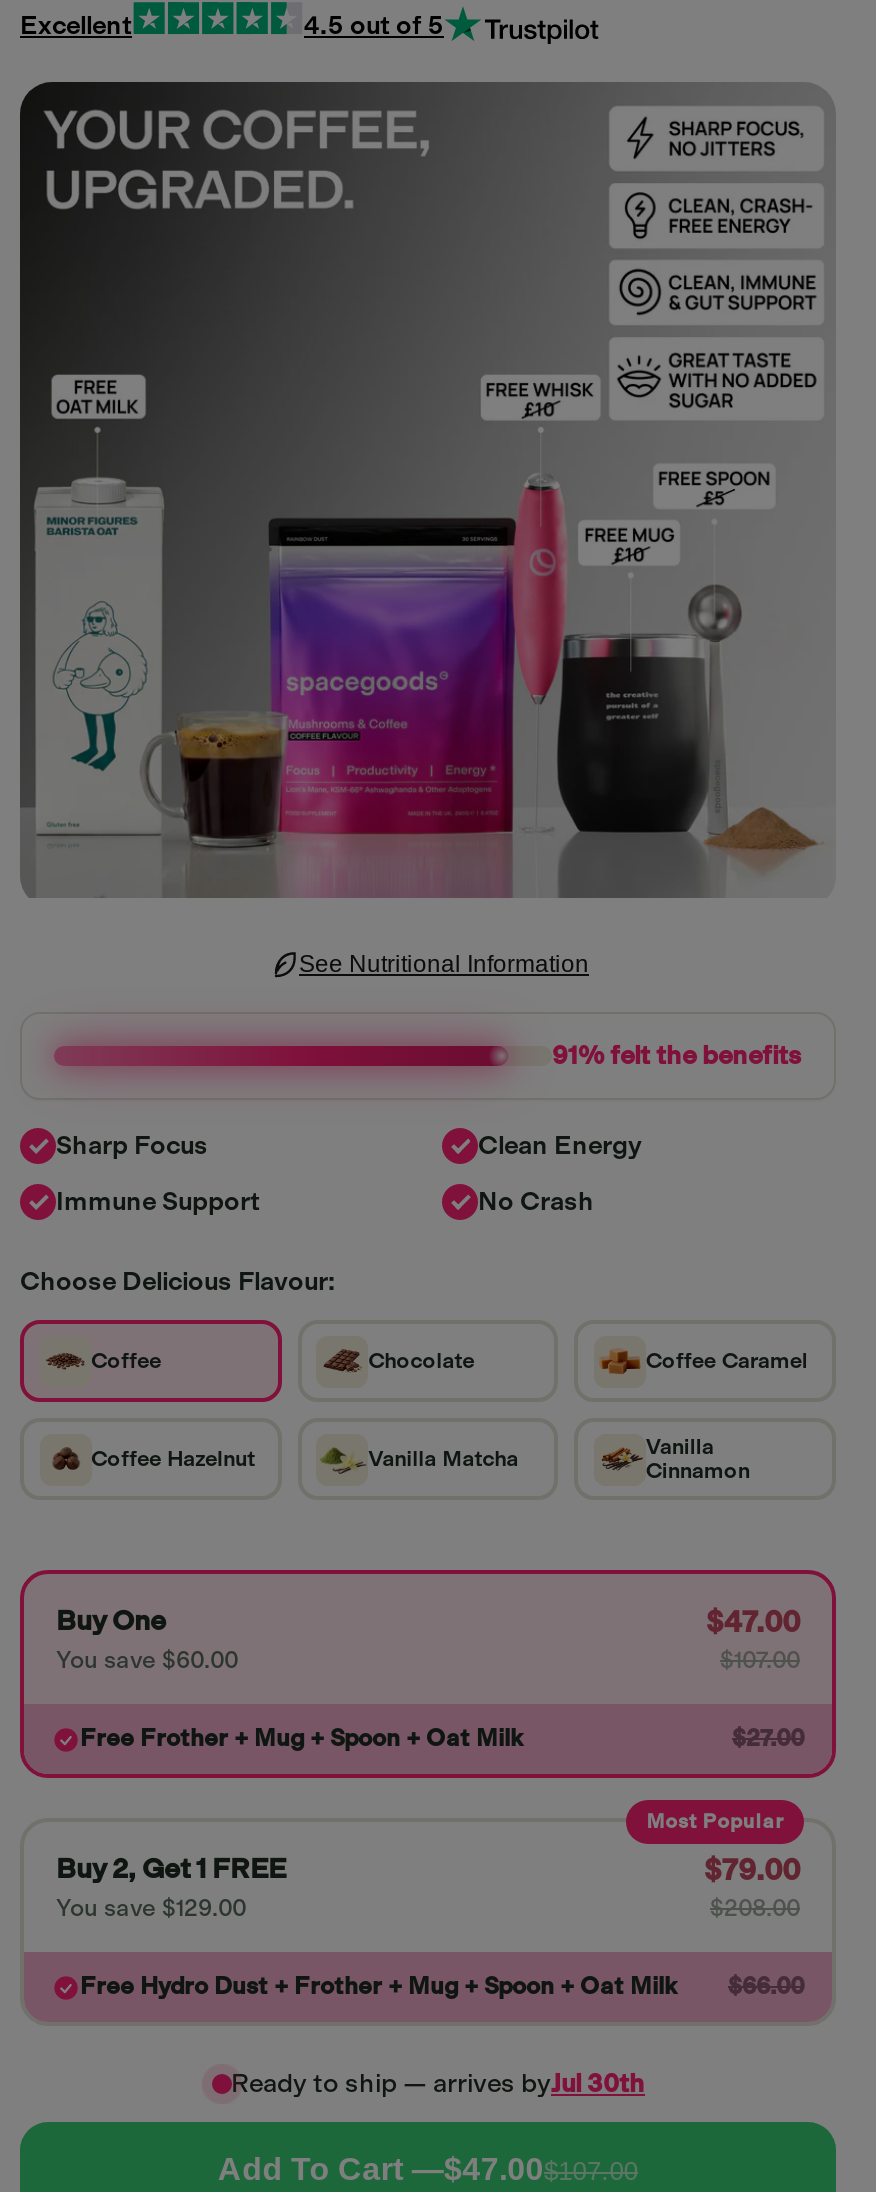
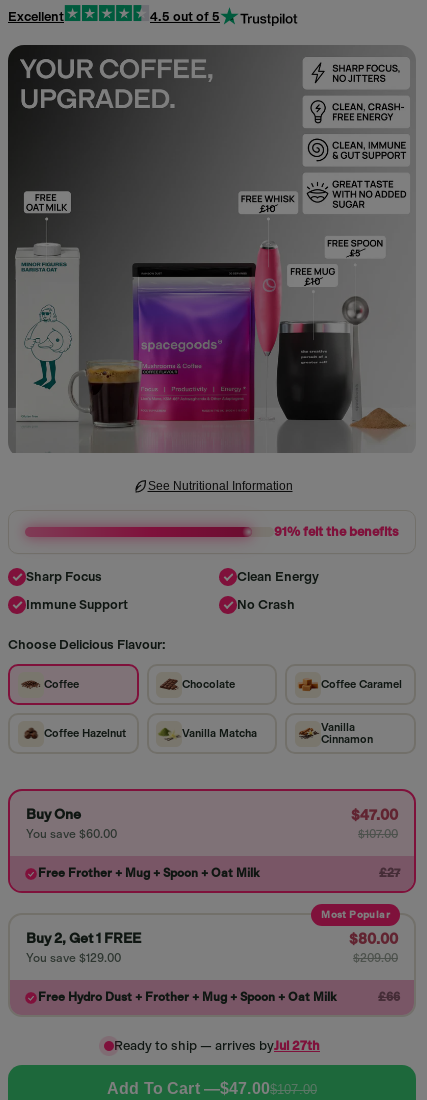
[732,1724,804,1752] $27.00 -> [379,866,400,880] £27
[704,1852,800,1888] $79.00 -> [349,930,398,948] $80.00
[710,1894,800,1922] $208.00 -> [353,951,398,965] $209.00
[728,1972,804,2000] $66.00 -> [378,990,400,1004] £66
[231,2068,645,2098] Ready to ship — arrives byJul 30th -> [114,1038,320,1053] Ready to ship — arrives byJul 27th

